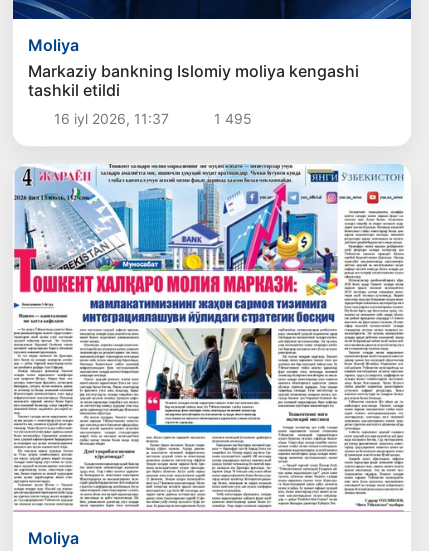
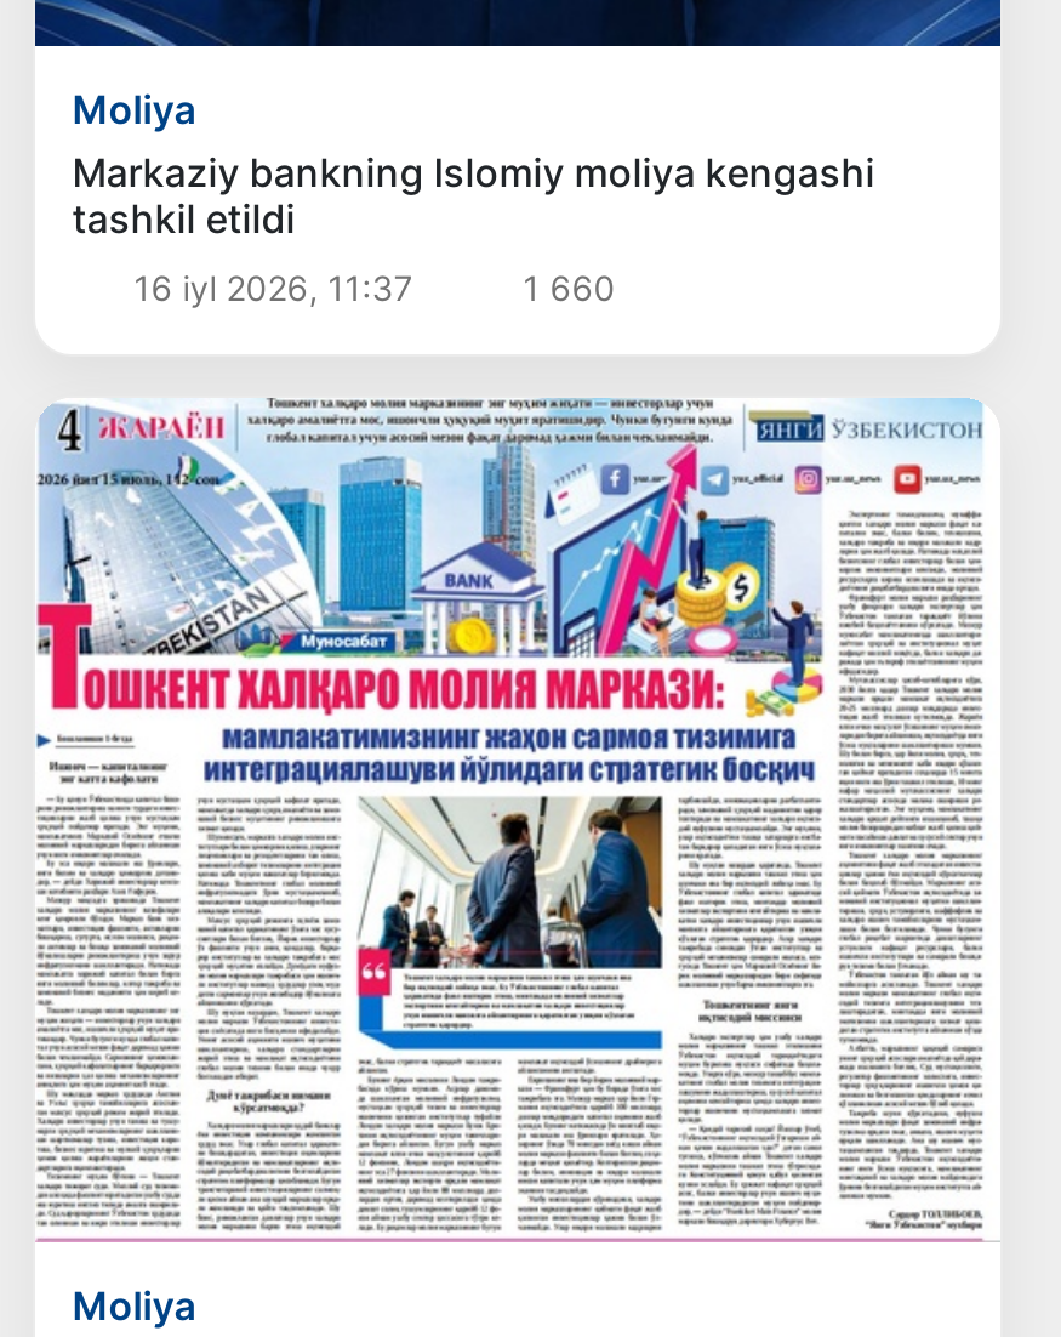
[210,110,252,127] 1 495 -> [513,267,615,308] 1 660

